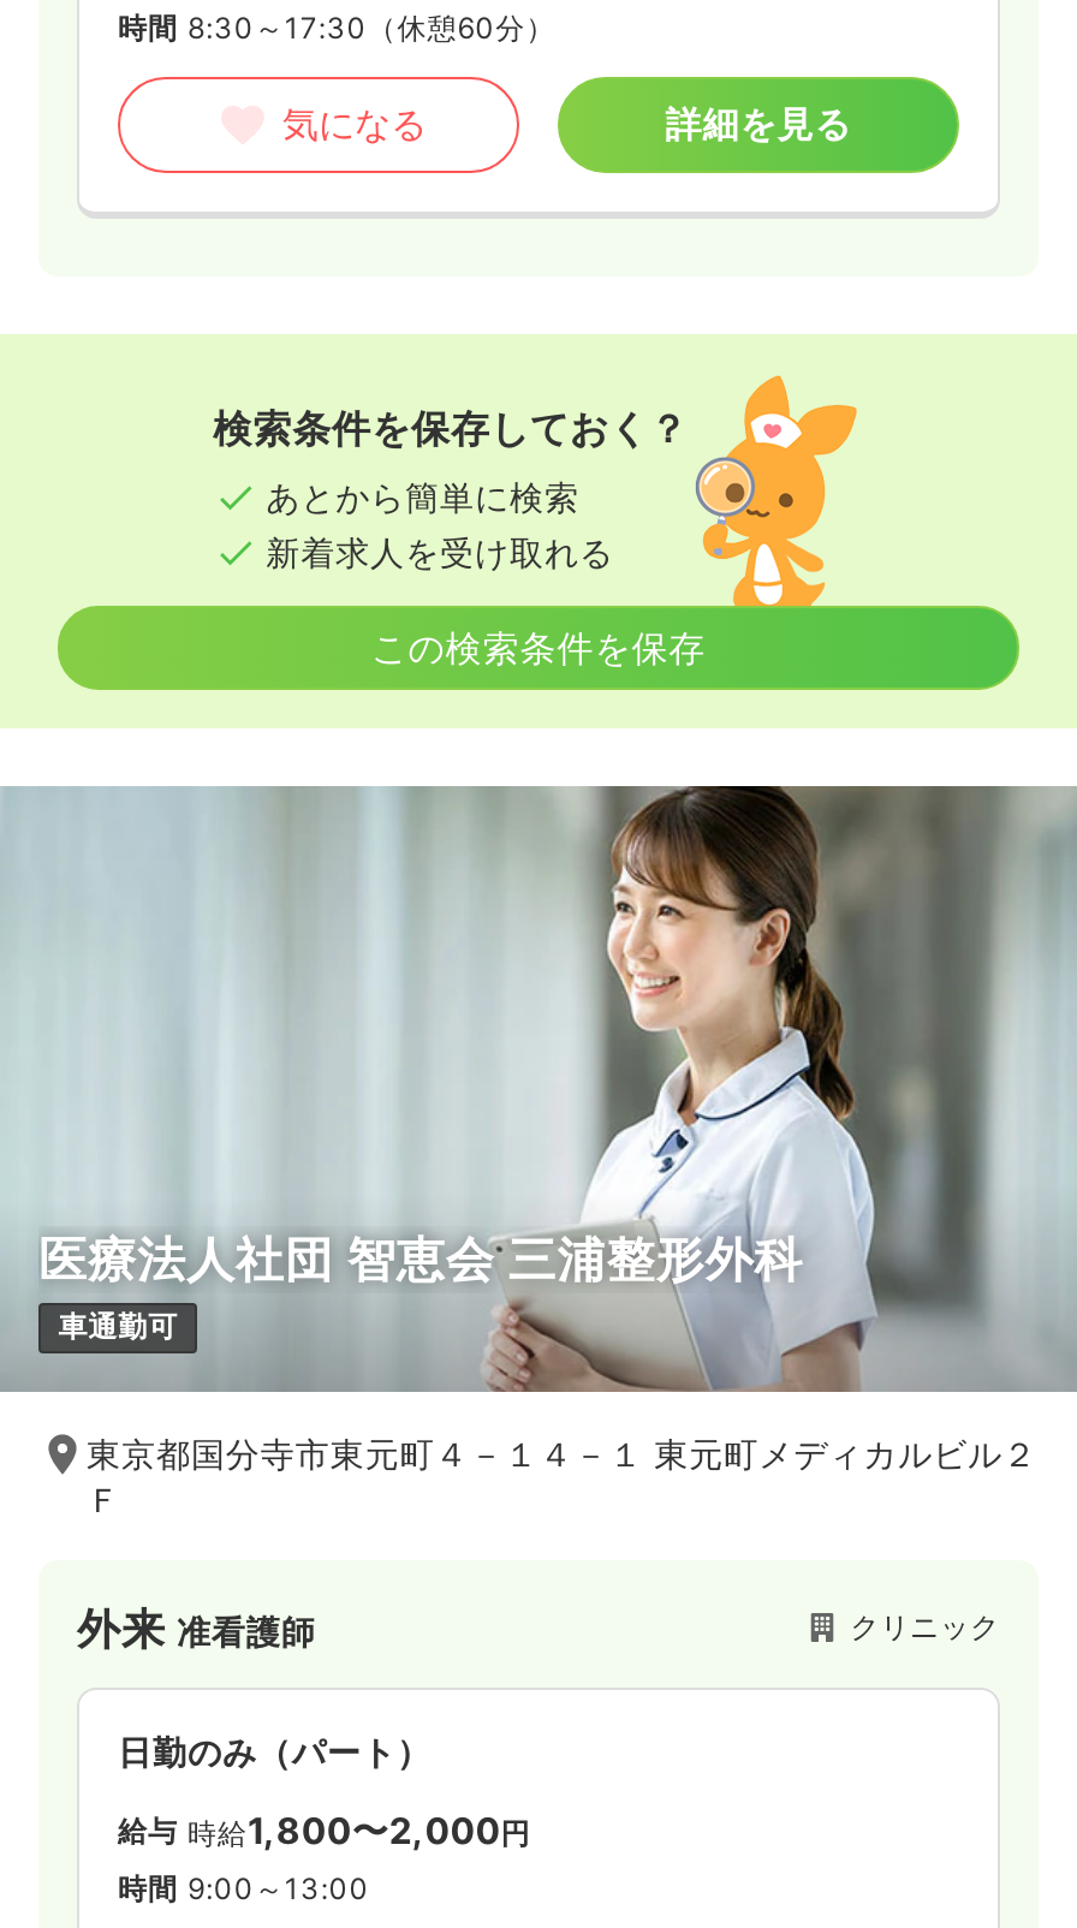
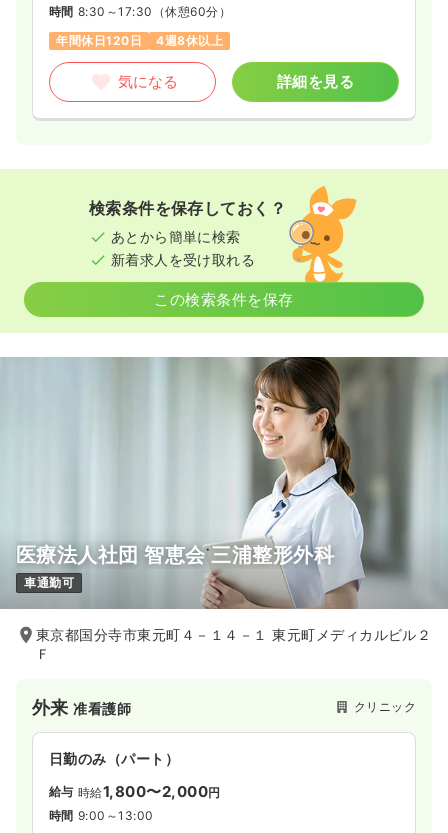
none -> [56,33,223,48] 年間休日120日 | 4週8休以上

